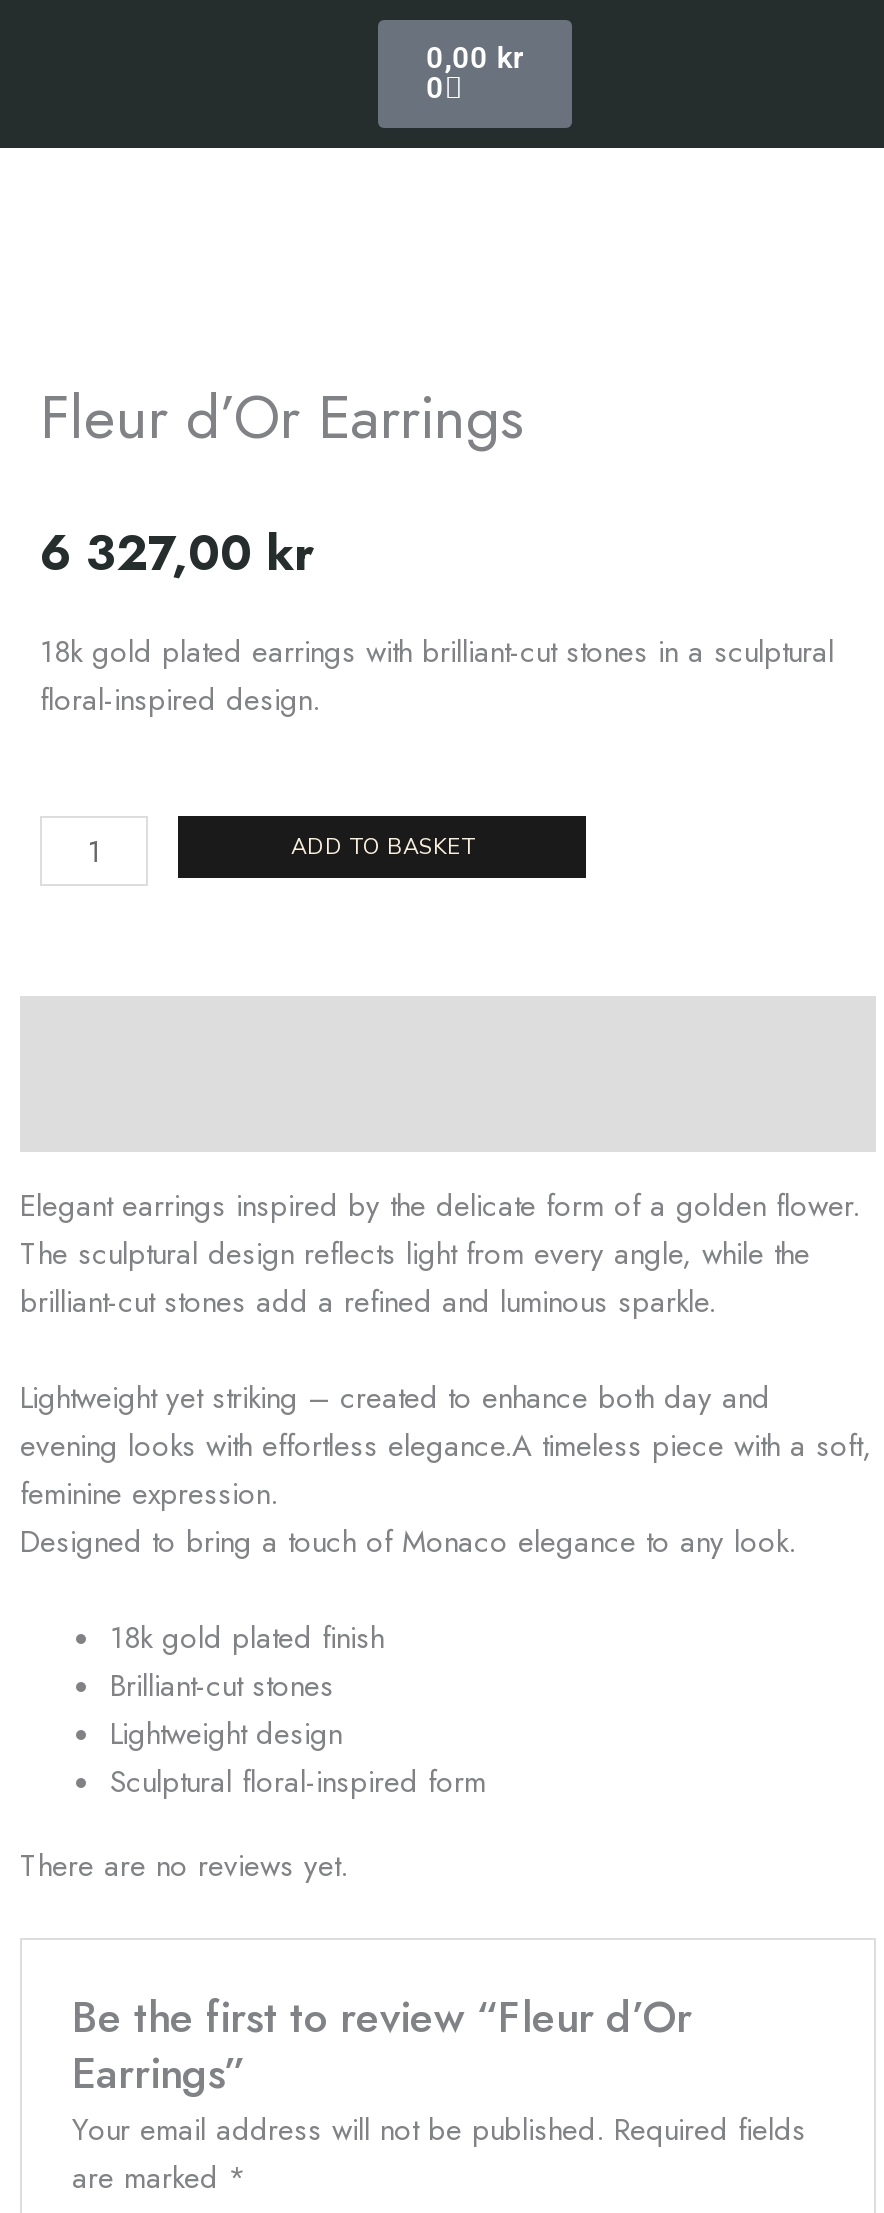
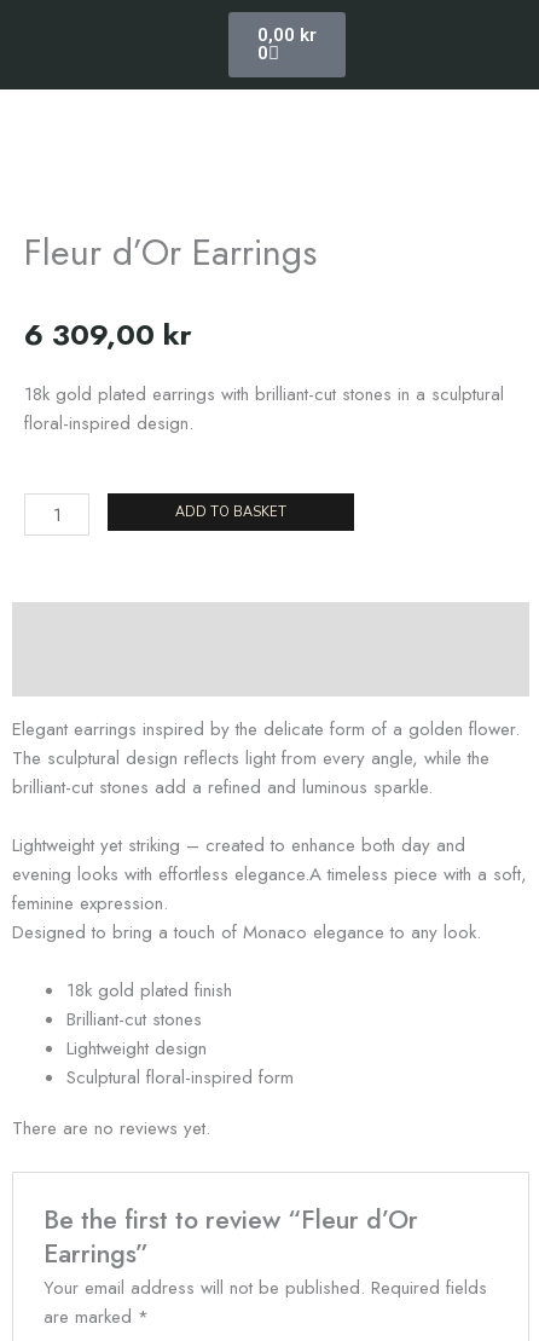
[40,518,314,588] 6 327,00 kr -> [24,313,192,356] 6 309,00 kr

